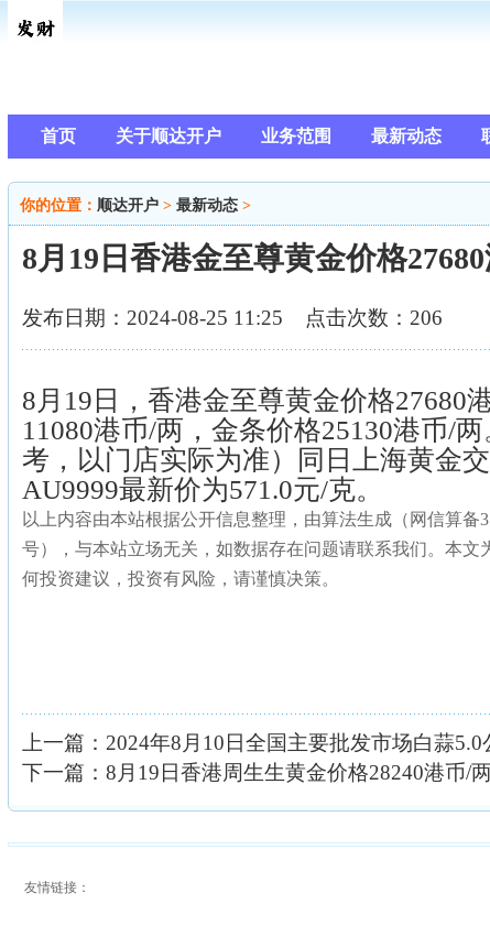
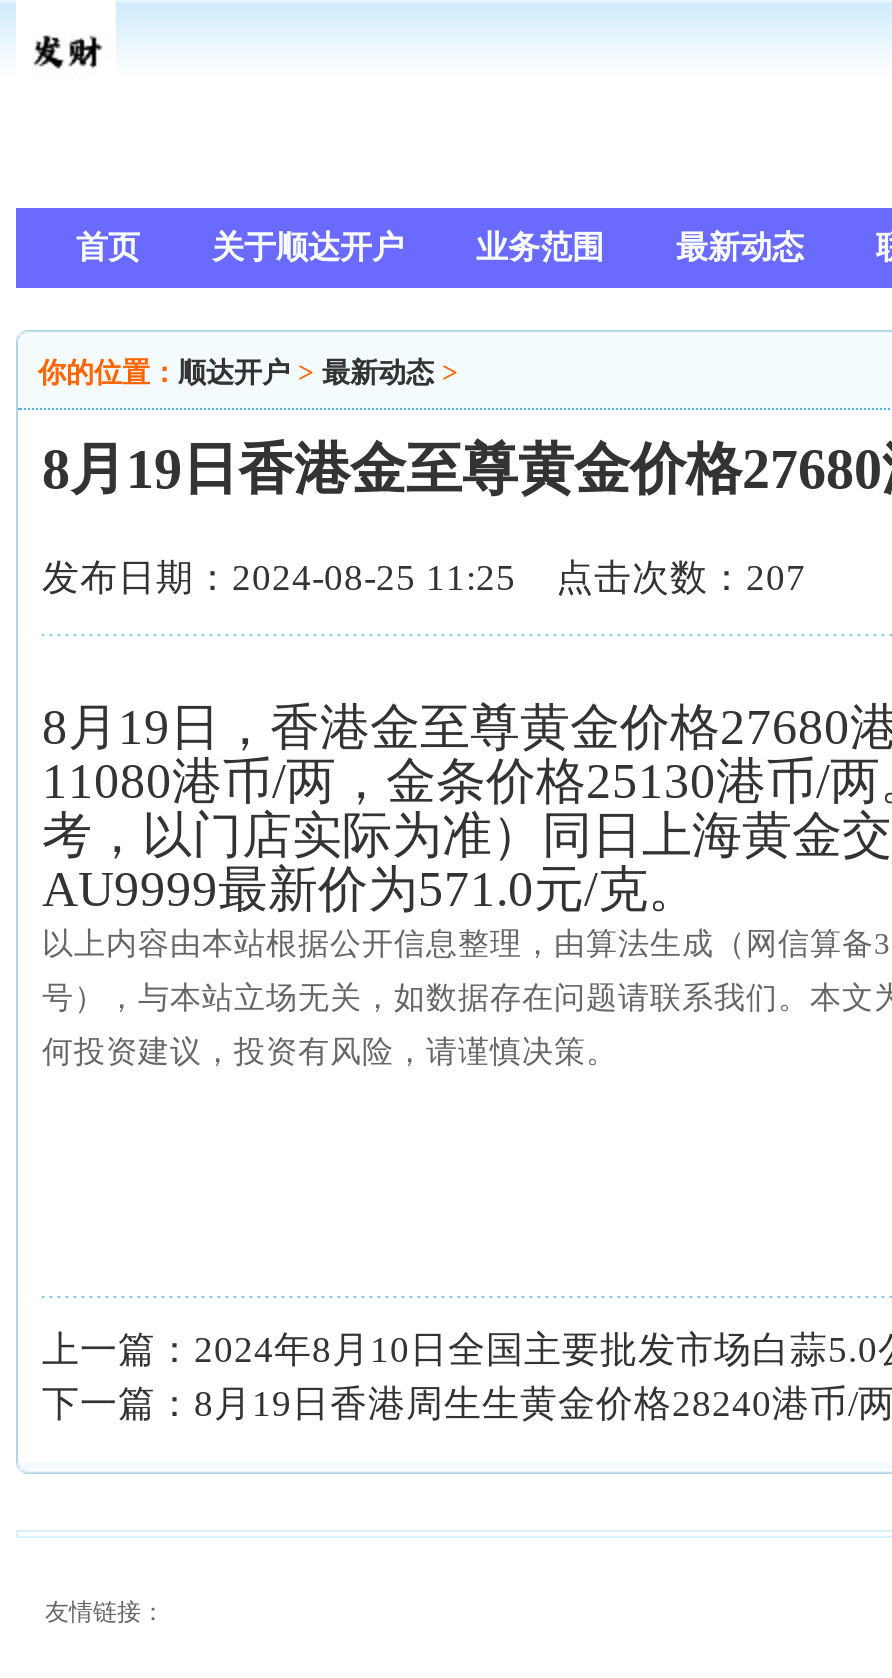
[22,306,443,329] 发布日期：2024-08-25 11:25 点击次数：206 -> [42,556,806,598] 发布日期：2024-08-25 11:25 点击次数：207

